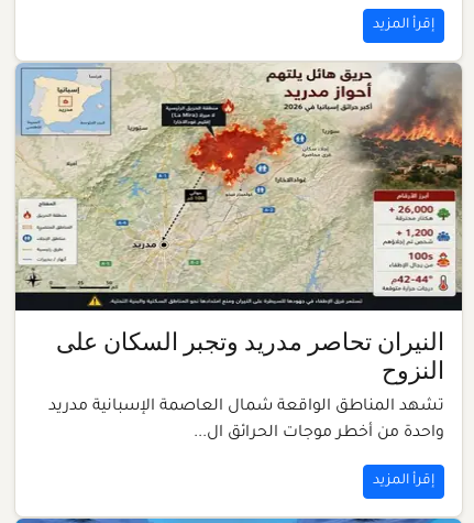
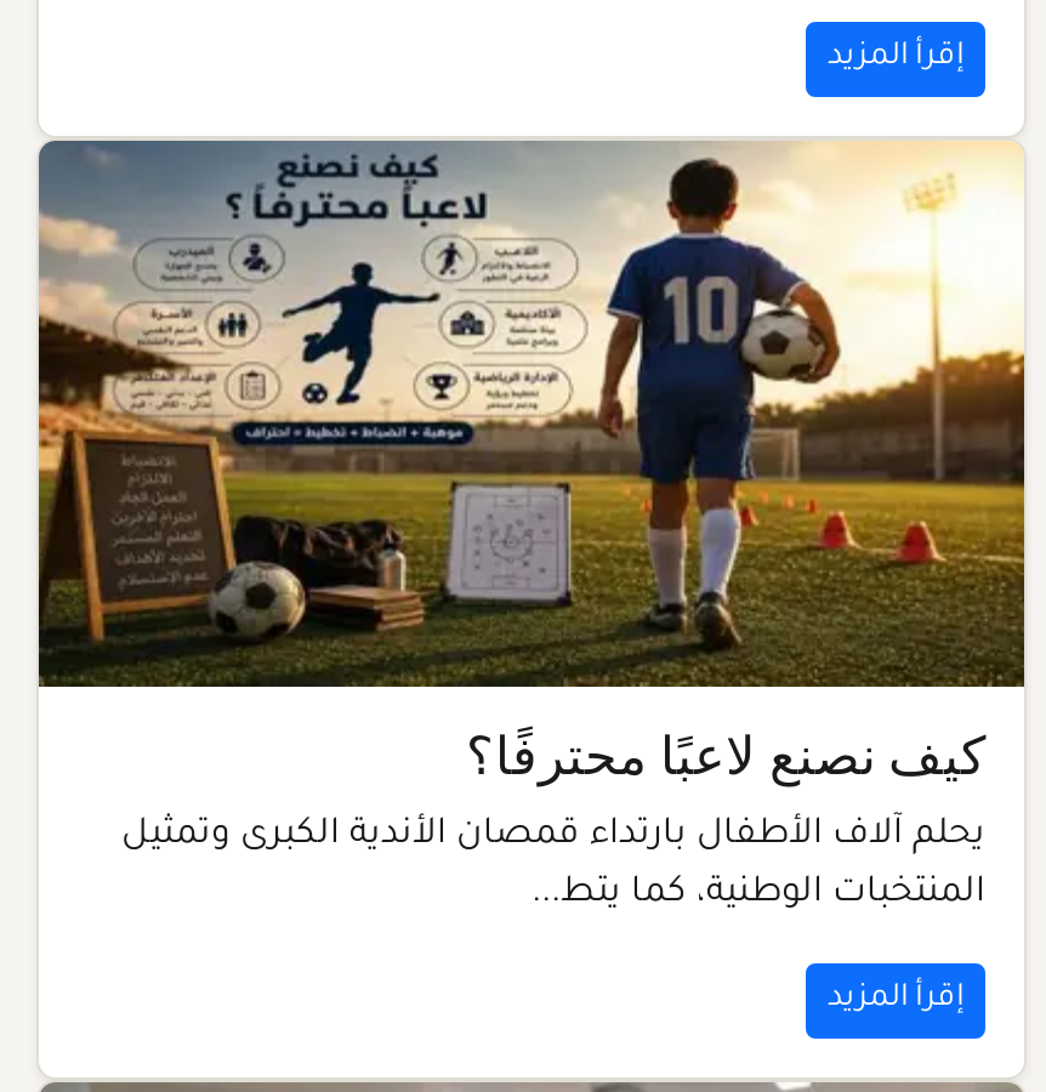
[15,62,463,384] [image] | النيران تحاصر مدريد وتجبر السكان على | النزوح -> [36,138,1024,786] [image] | كيف نصنع لاعبًا محترفًا؟
[48,399,444,416] تشهد المناطق الواقعة شمال العاصمة الإسبانية مدريد -> [121,818,985,857] يحلم آلاف الأطفال بارتداء قمصان الأندية الكبرى وتمثيل
[194,425,444,443] واحدة من أخطر موجات الحرائق ال... -> [531,876,985,915] المنتخبات الوطنية، كما يتط...

